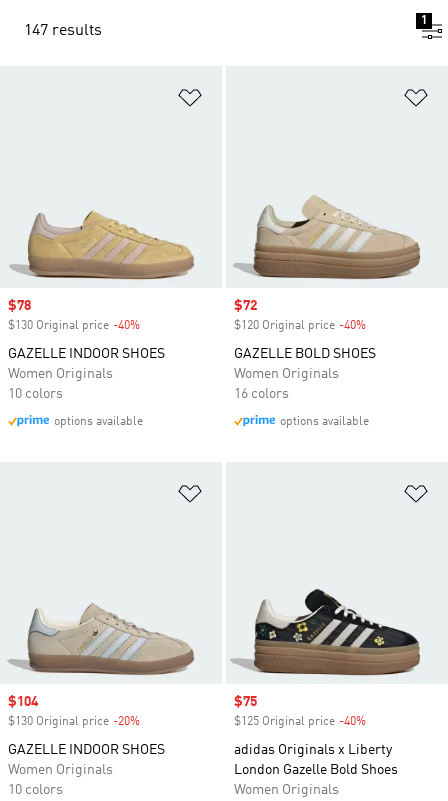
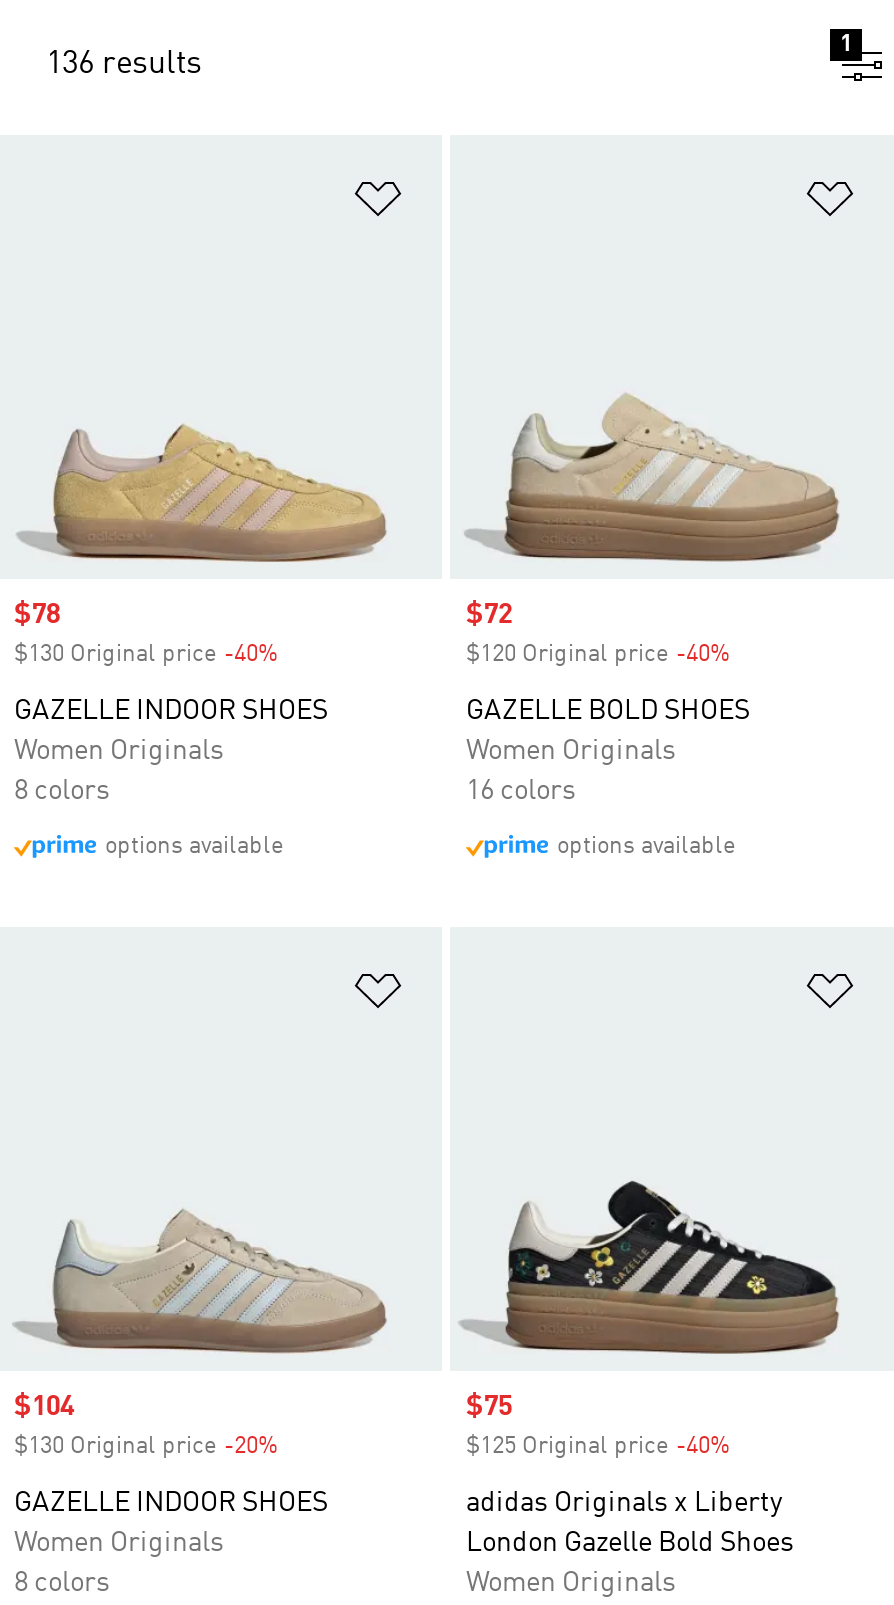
[24,23,102,39] 147 results -> [46,49,202,81] 136 results
[8,387,63,401] 10 colors -> [14,777,110,805] 8 colors
[8,783,63,797] 10 colors -> [14,1569,110,1597] 8 colors

